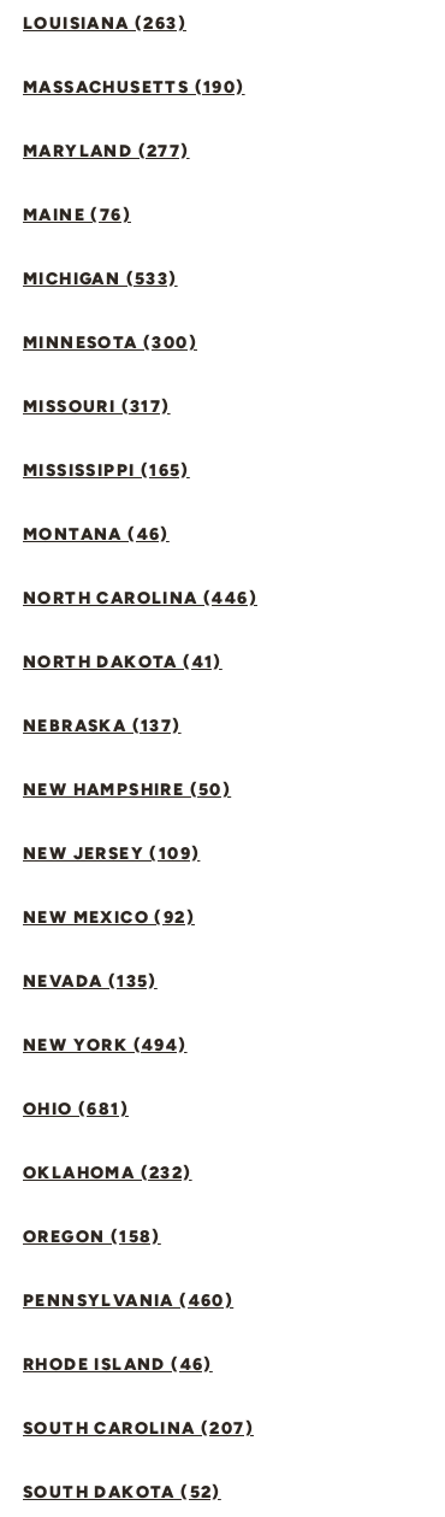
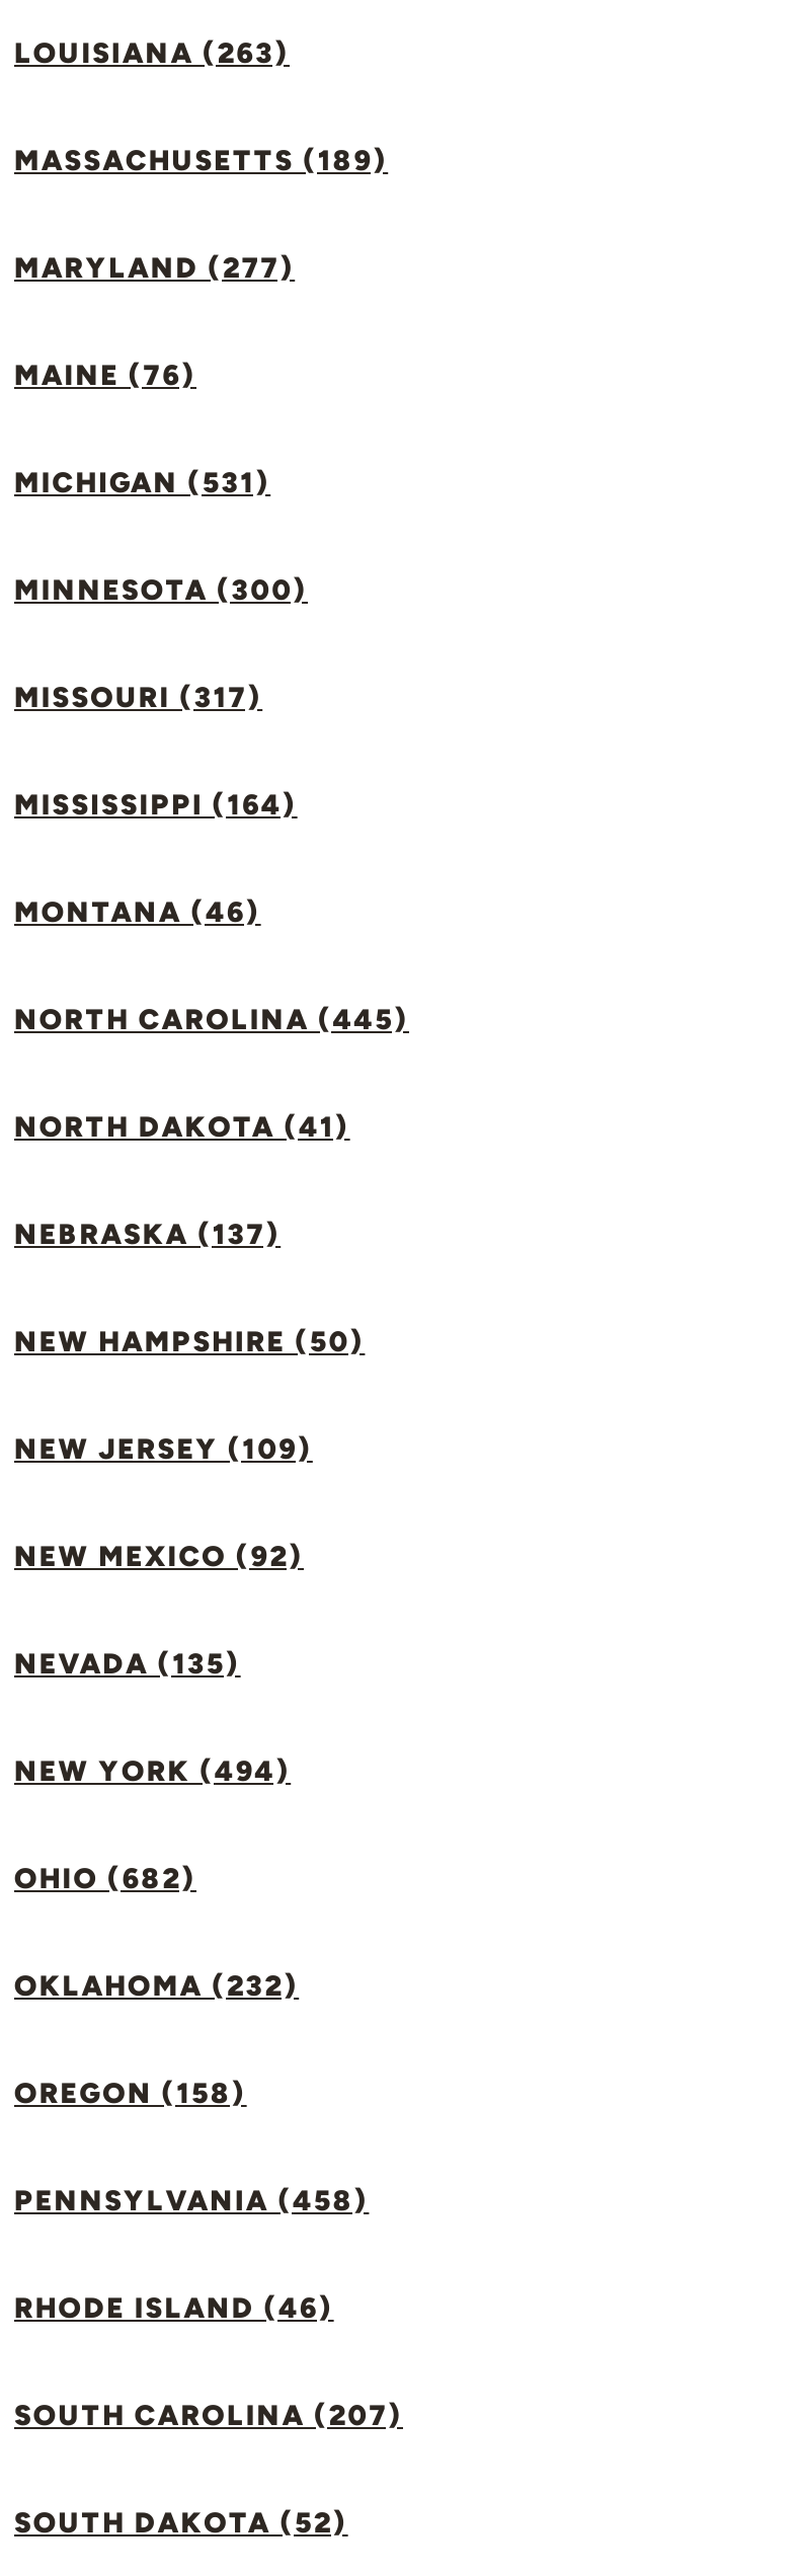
[23,77,245,98] MASSACHUSETTS (190) -> [14,144,388,178] MASSACHUSETTS (189)
[23,269,178,289] MICHIGAN (533) -> [14,466,271,500] MICHIGAN (531)
[23,460,190,481] MISSISSIPPI (165) -> [14,788,297,823] MISSISSIPPI (164)
[23,588,257,608] NORTH CAROLINA (446) -> [14,1003,409,1037] NORTH CAROLINA (445)
[23,1099,129,1119] OHIO (681) -> [14,1862,196,1896] OHIO (682)
[23,1290,234,1311] PENNSYLVANIA (460) -> [14,2184,369,2218] PENNSYLVANIA (458)

